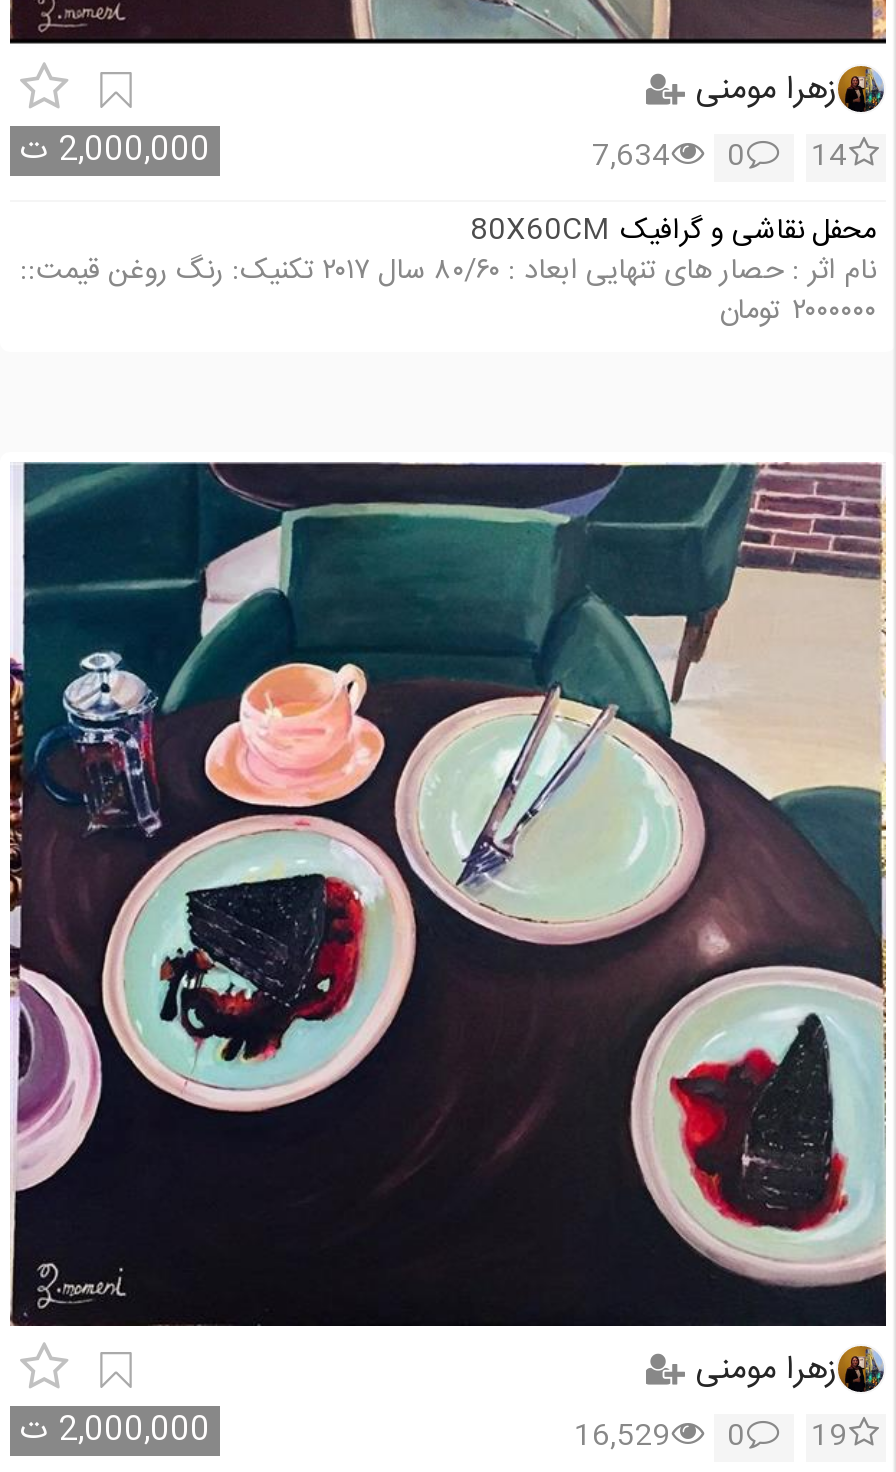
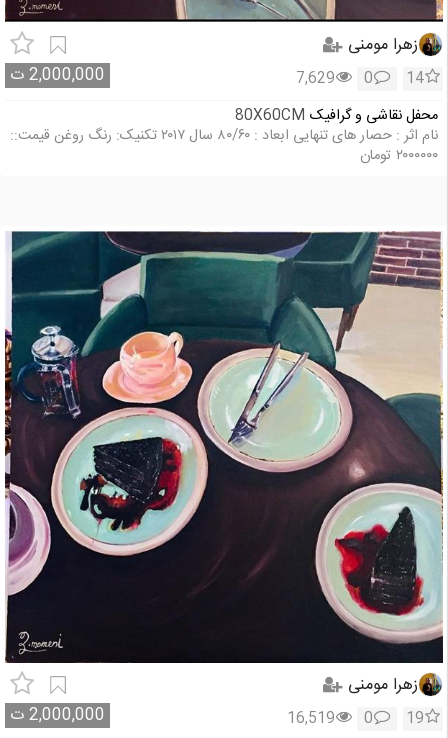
[592,135,847,183] 7,634 0 14 -> [296,67,423,91] 7,629 0 14
[574,1415,847,1463] 16,529 0 19 -> [287,707,423,731] 16,519 0 19

